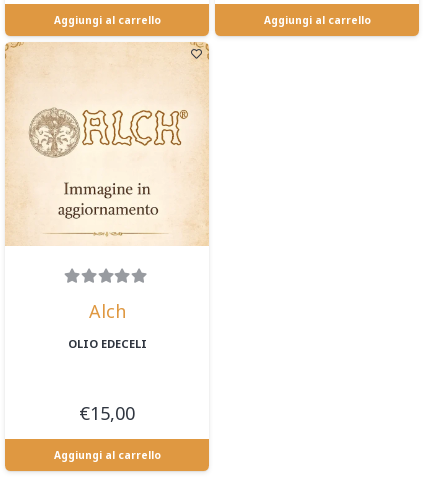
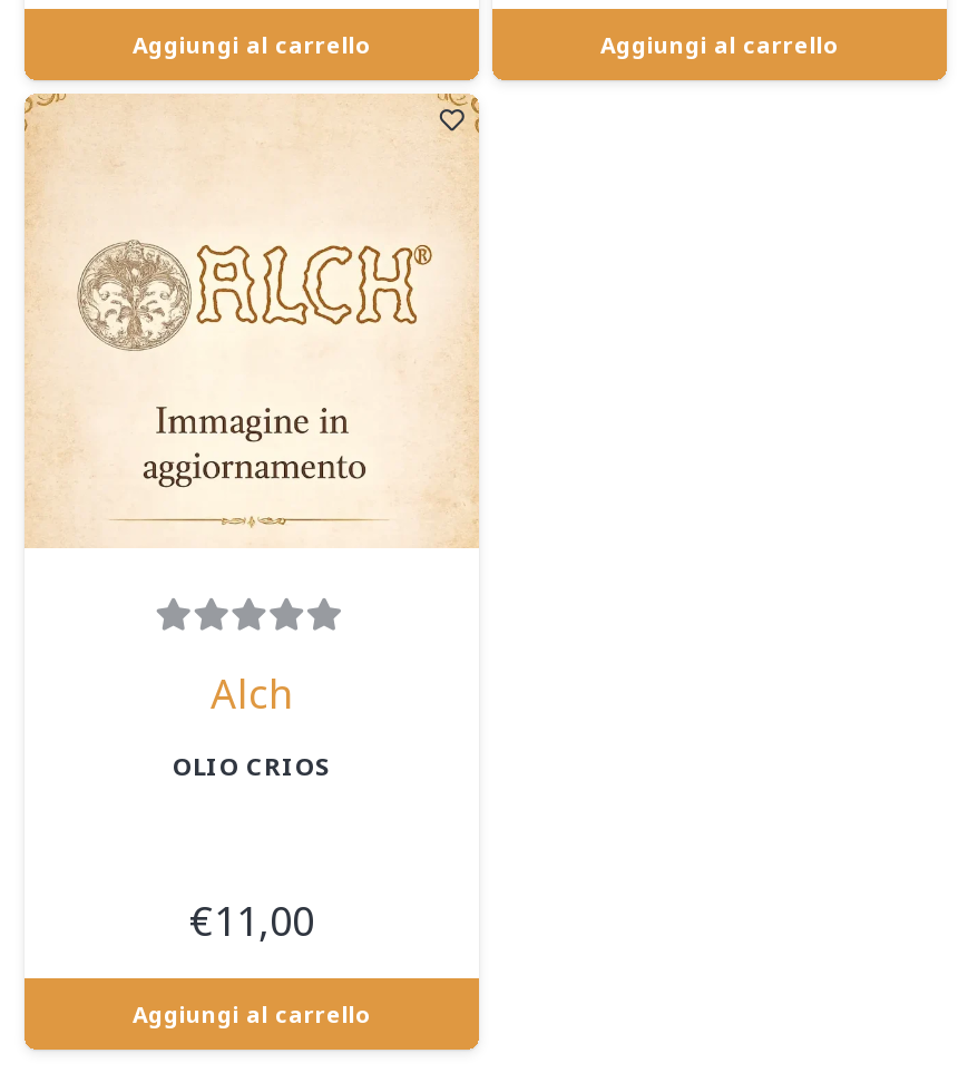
[67,336,146,351] OLIO EDECELI -> [173,748,331,782] OLIO CRIOS
[79,401,135,425] €15,00 -> [189,894,314,947] €11,00

